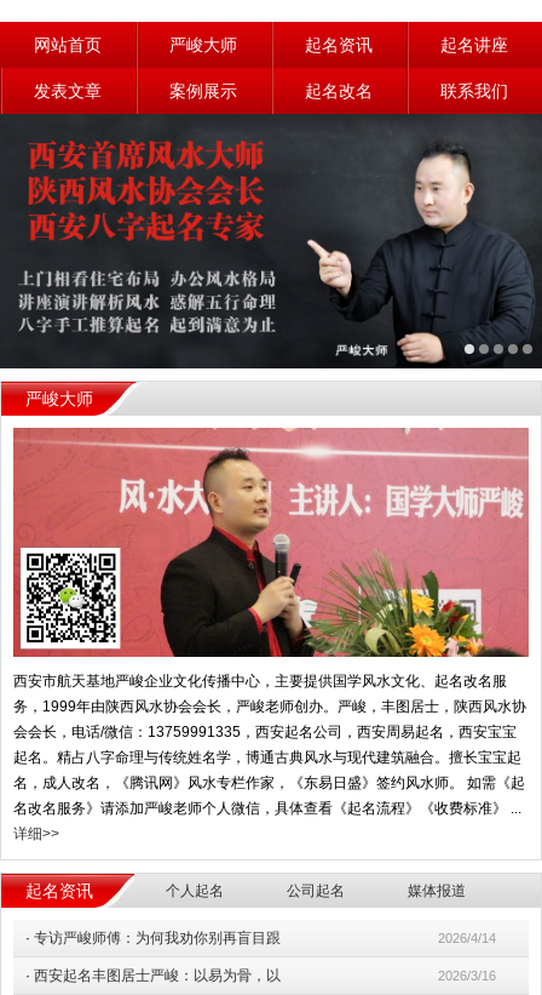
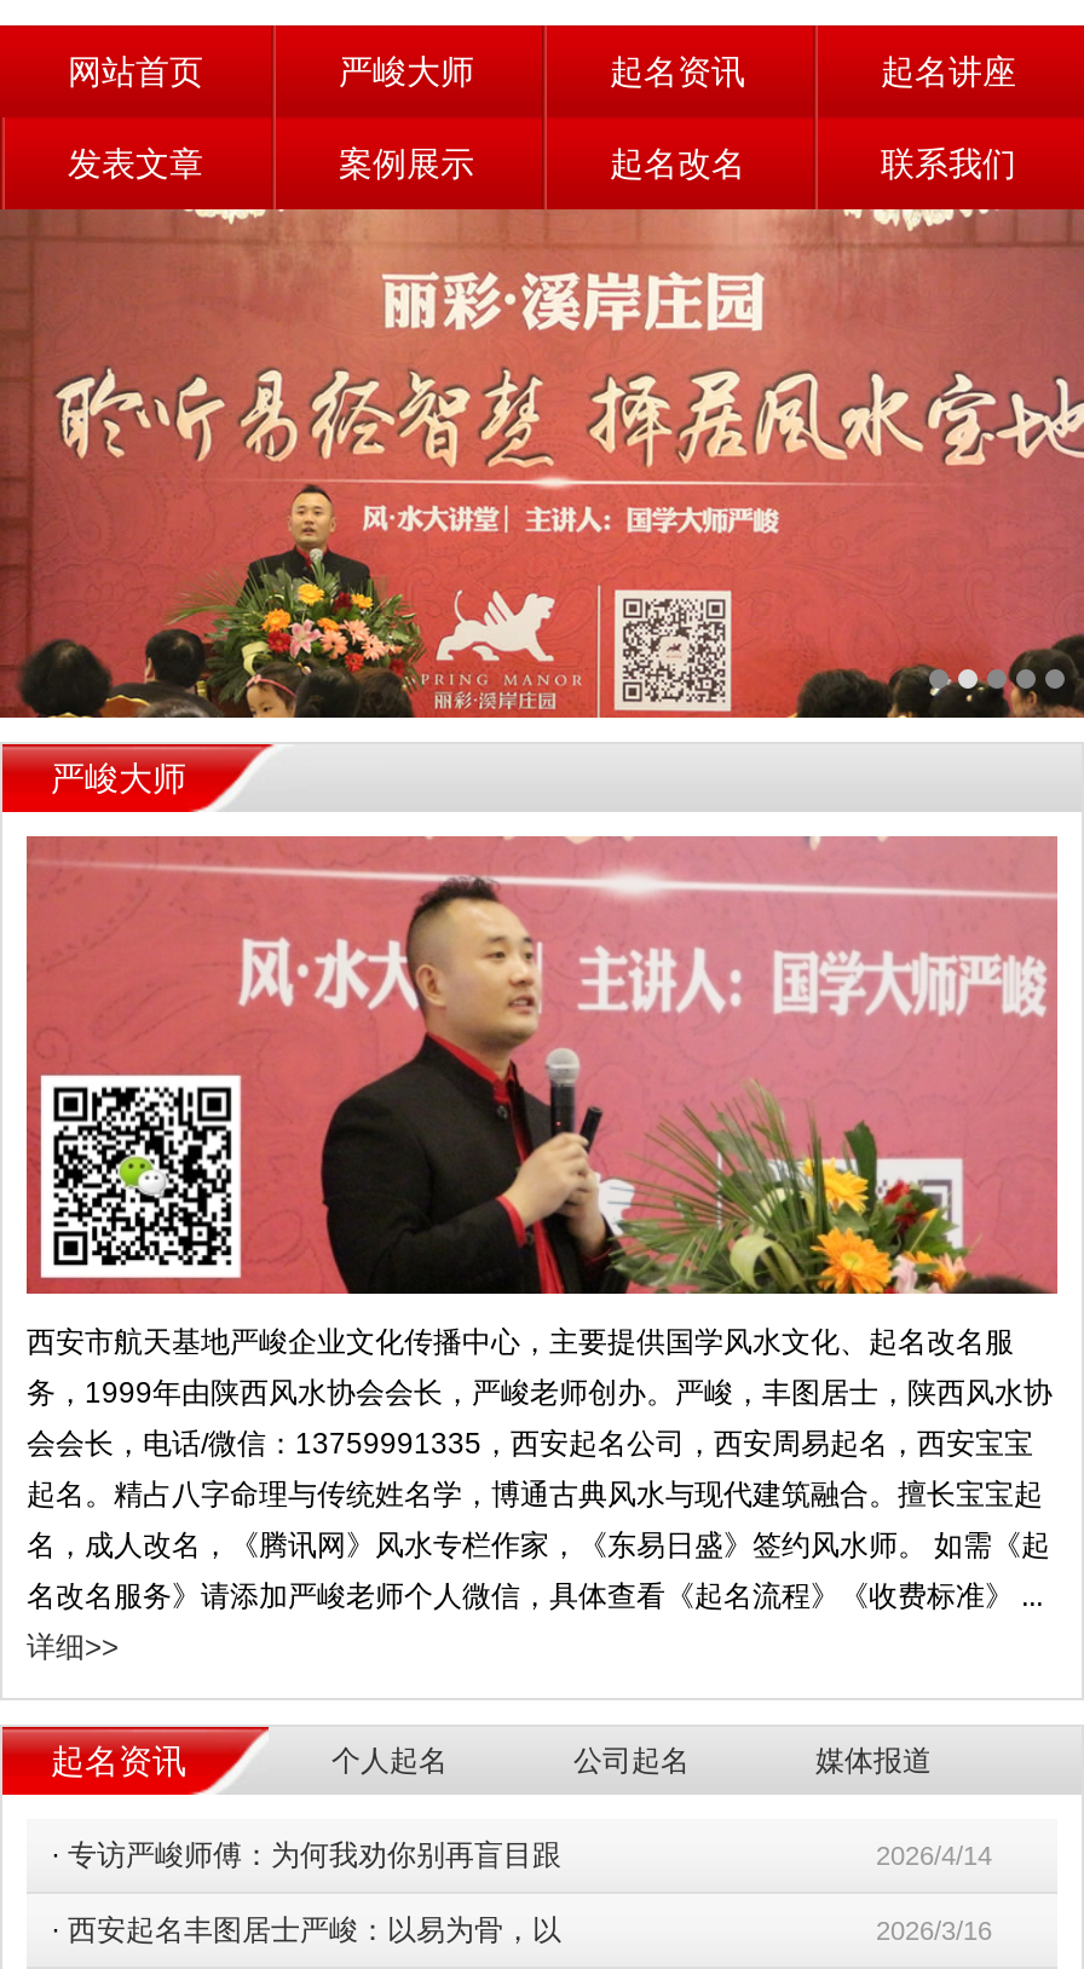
[4,113,538,370] [image] -> [7,207,1077,720] [image]

